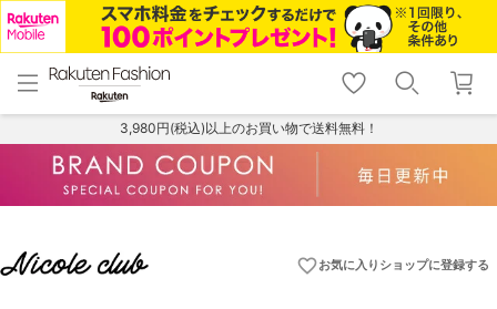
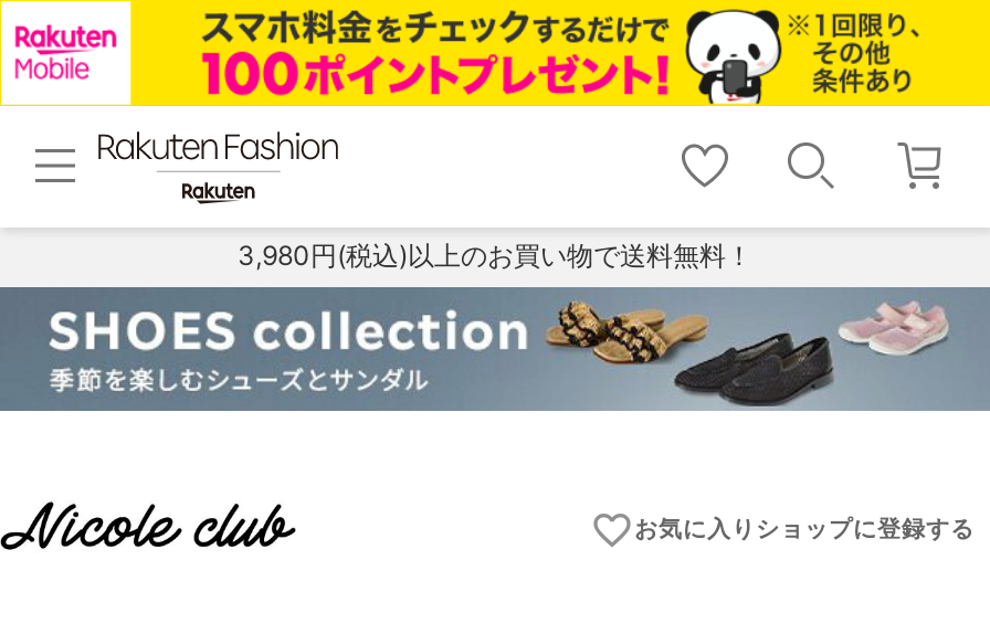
[3,143,494,206] [image] -> [7,285,983,411] [image]

